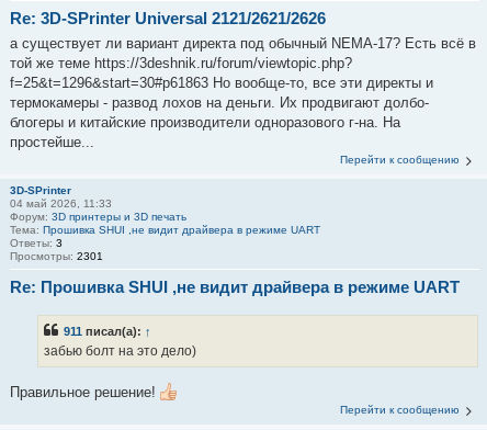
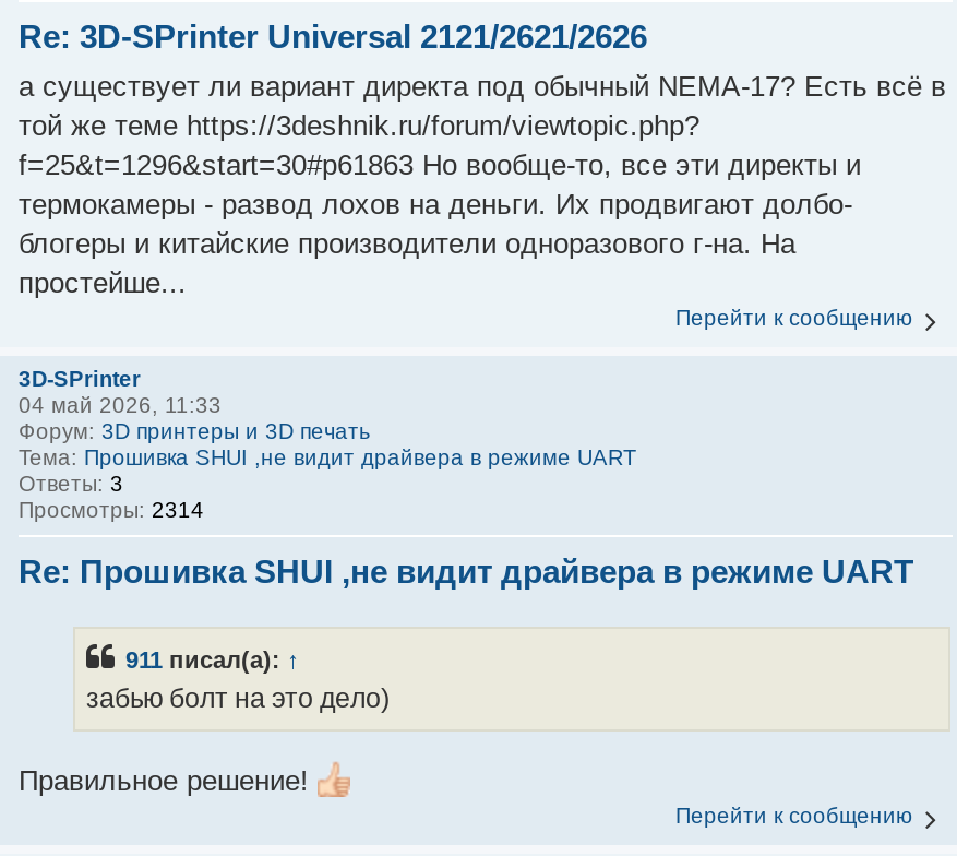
[10,250,103,262] Просмотры: 2301 -> [19,497,204,521] Просмотры: 2314

